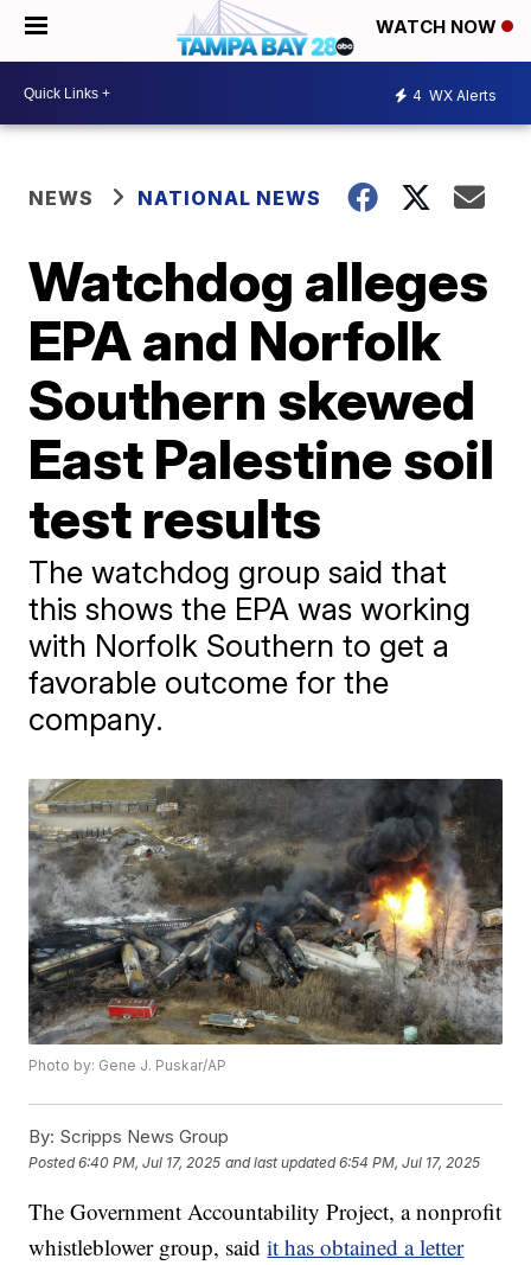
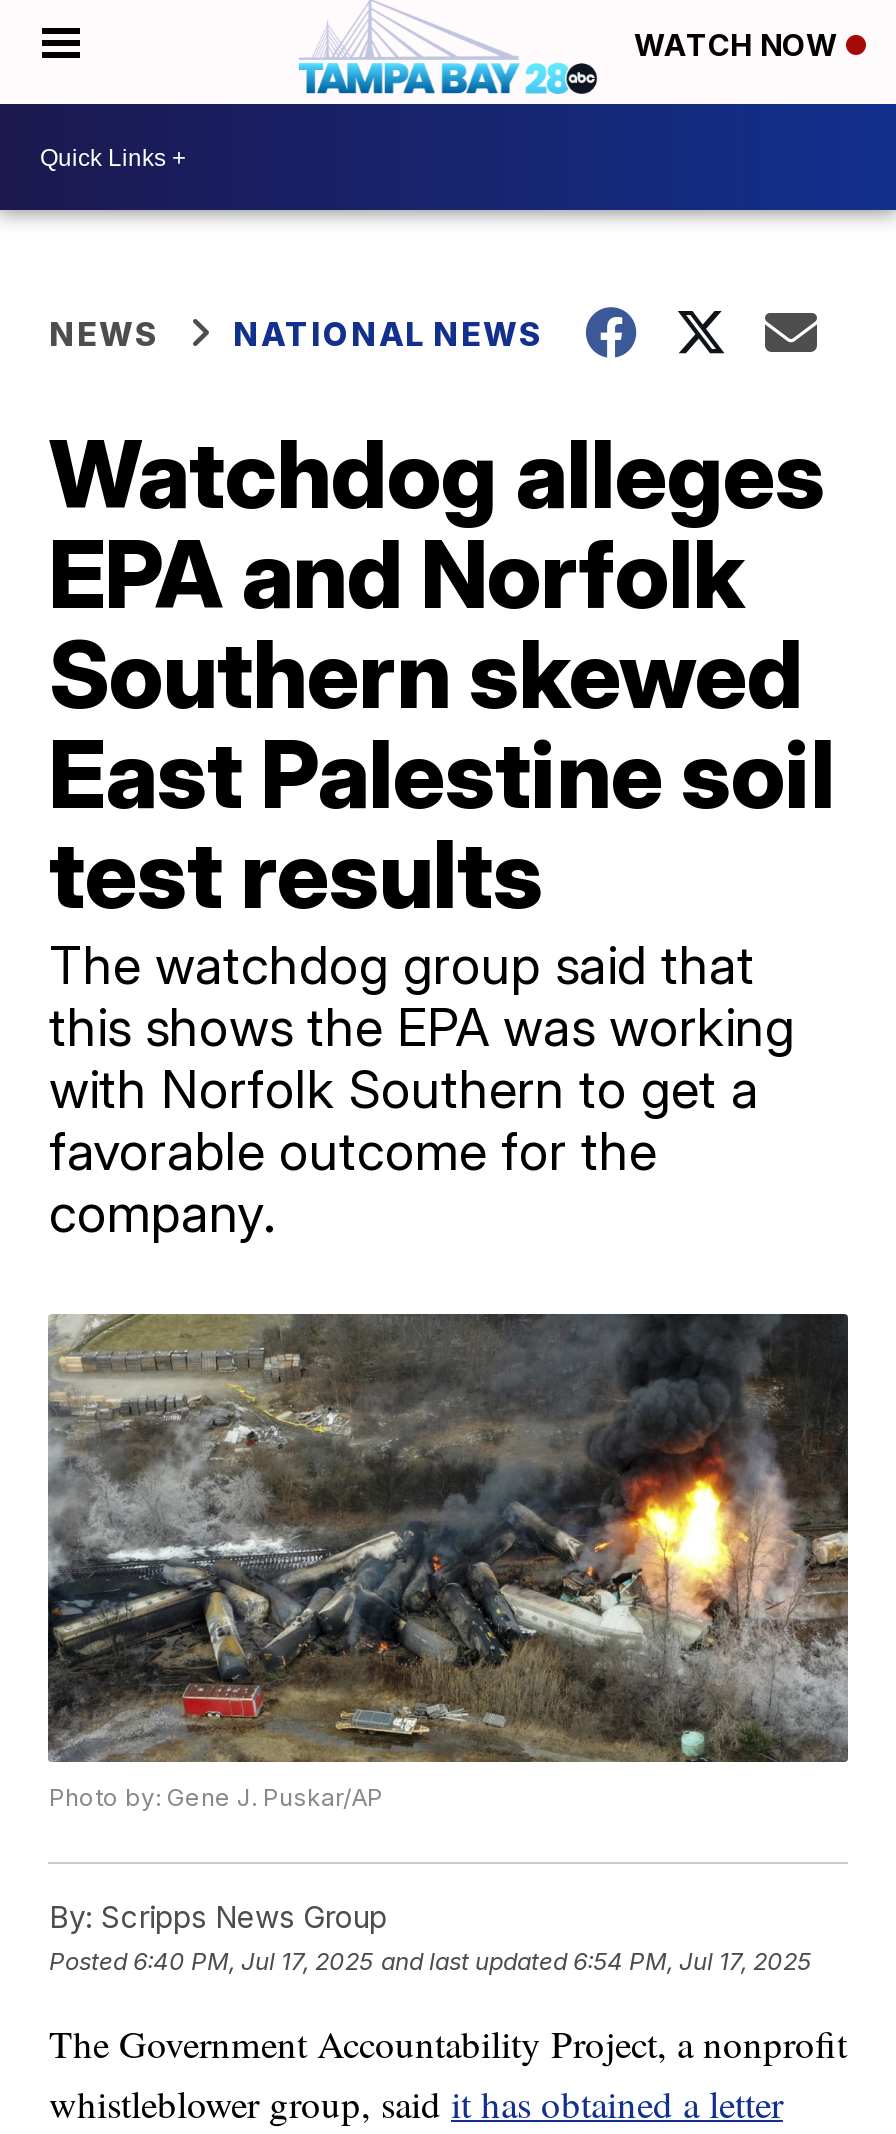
[412,86,497,104] 4 WX Alerts -> none

